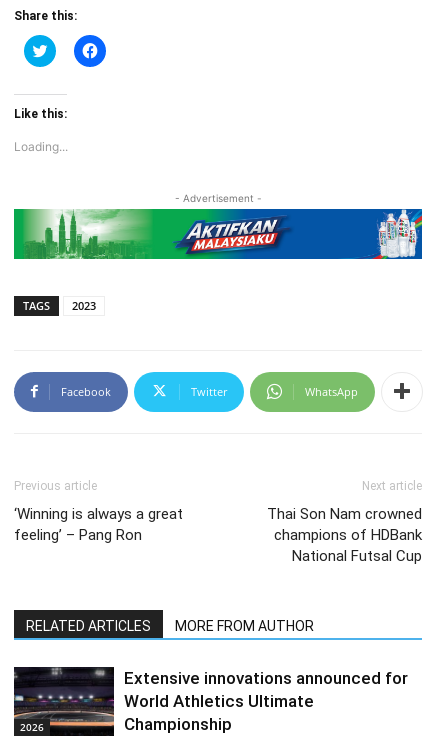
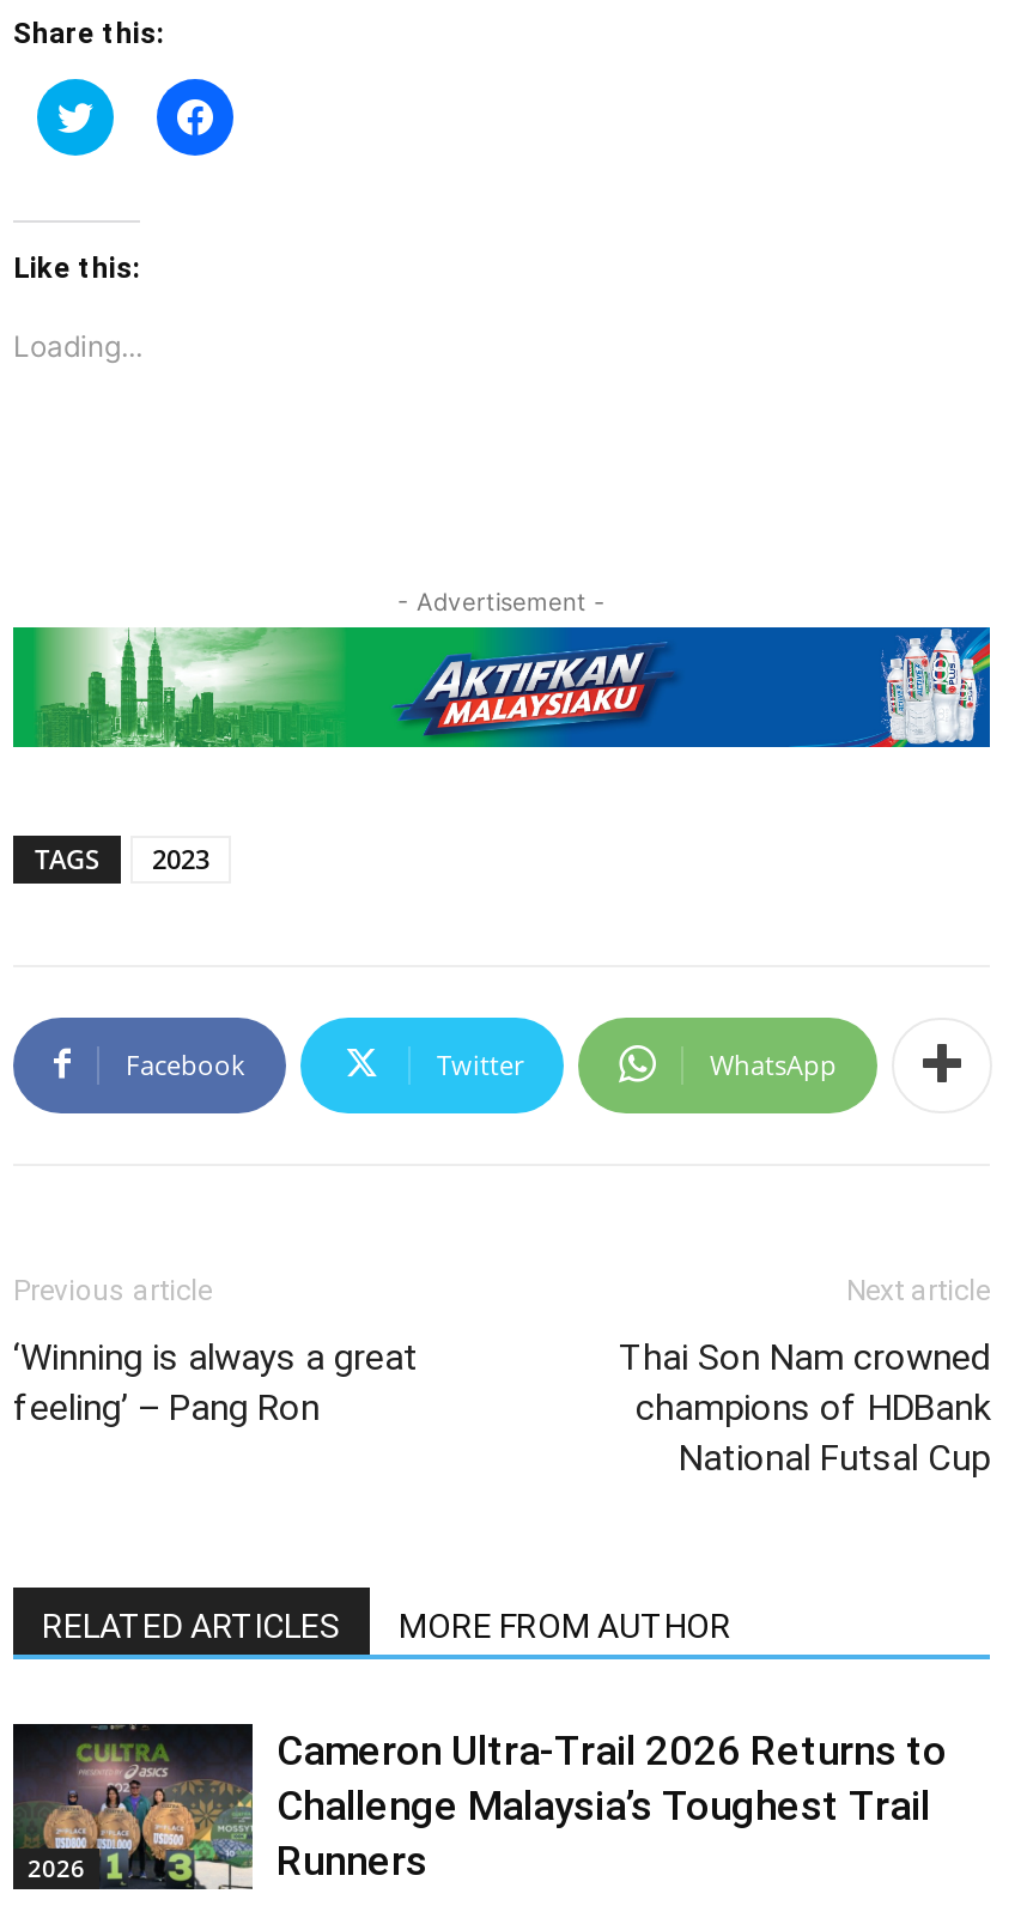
[13,667,408,737] [image] | Extensive innovations announced for | World Athletics Ultimate | Championship -> [11,1726,947,1889] [image] | Cameron Ultra-Trail 2026 Returns to | Challenge Malaysia’s Toughest Trail | Runners

